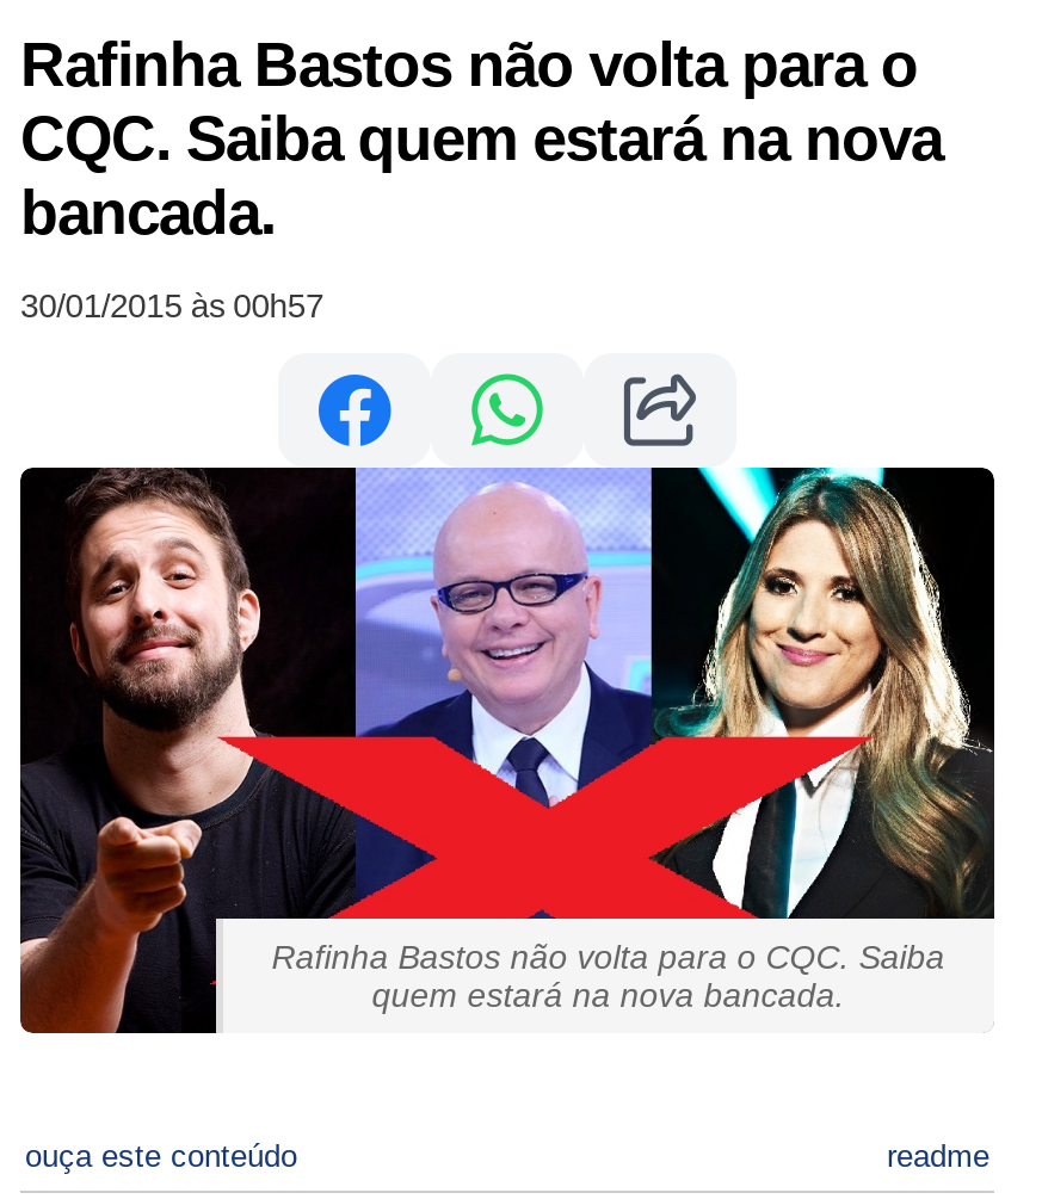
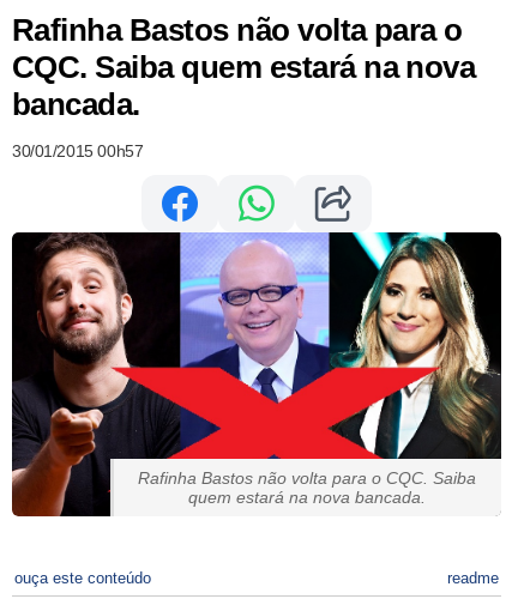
[20,287,323,325] 30/01/2015 às 00h57 -> [12,142,143,161] 30/01/2015 00h57

